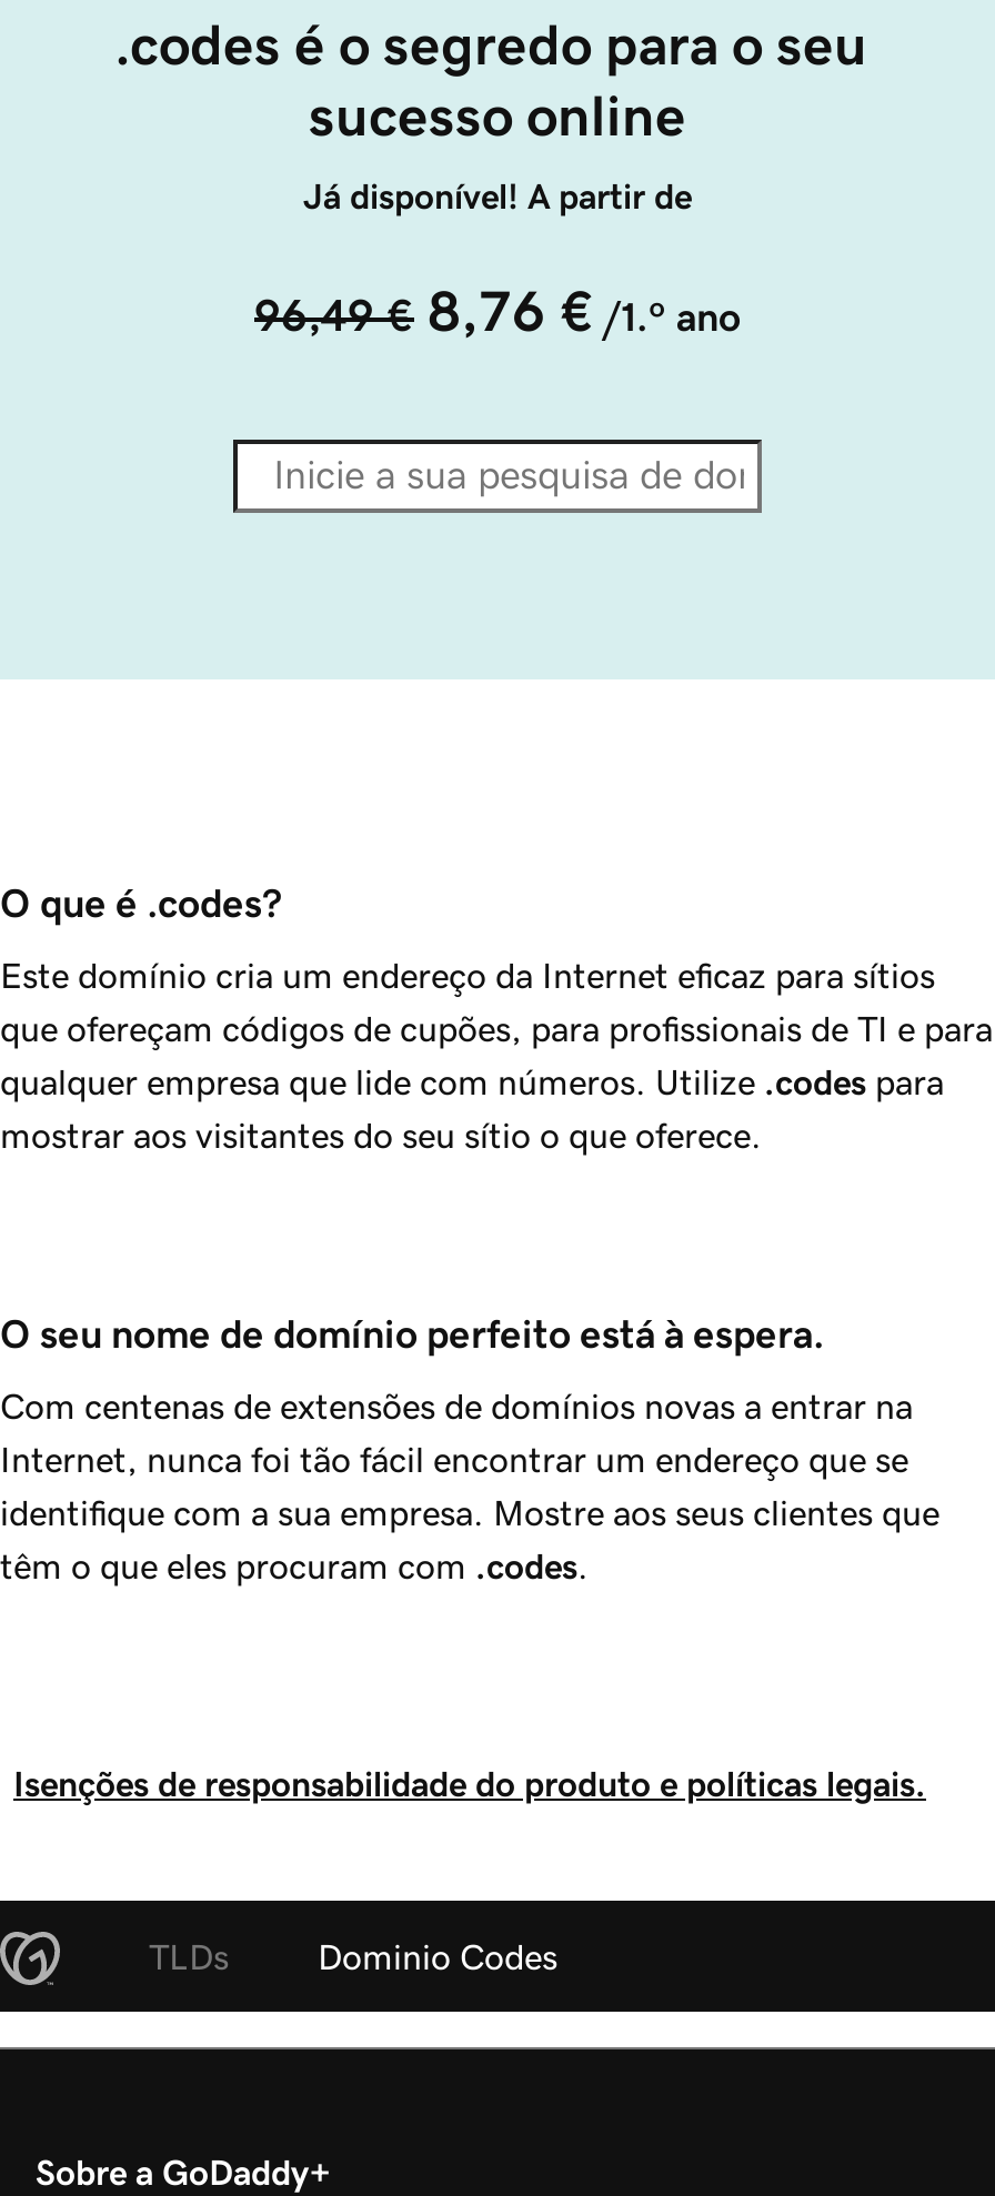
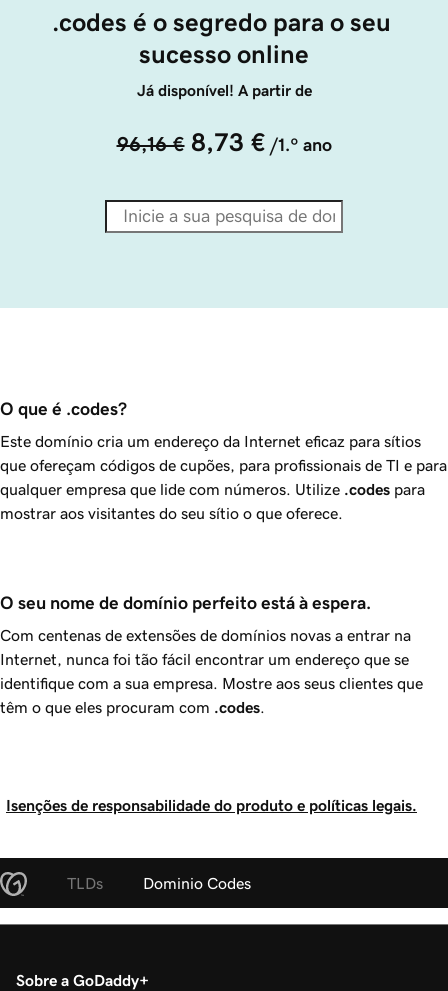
[254,282,741,340] 96,49 € 8,76 € /1.º ano -> [116,129,331,155] 96,16 € 8,73 € /1.º ano

